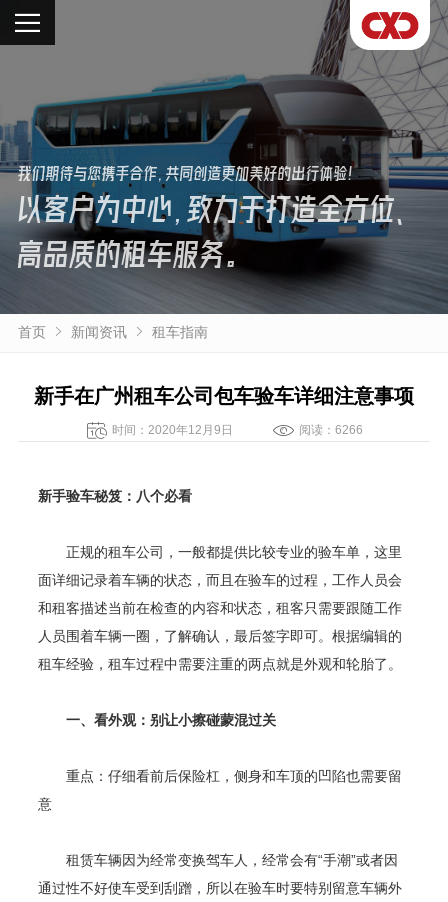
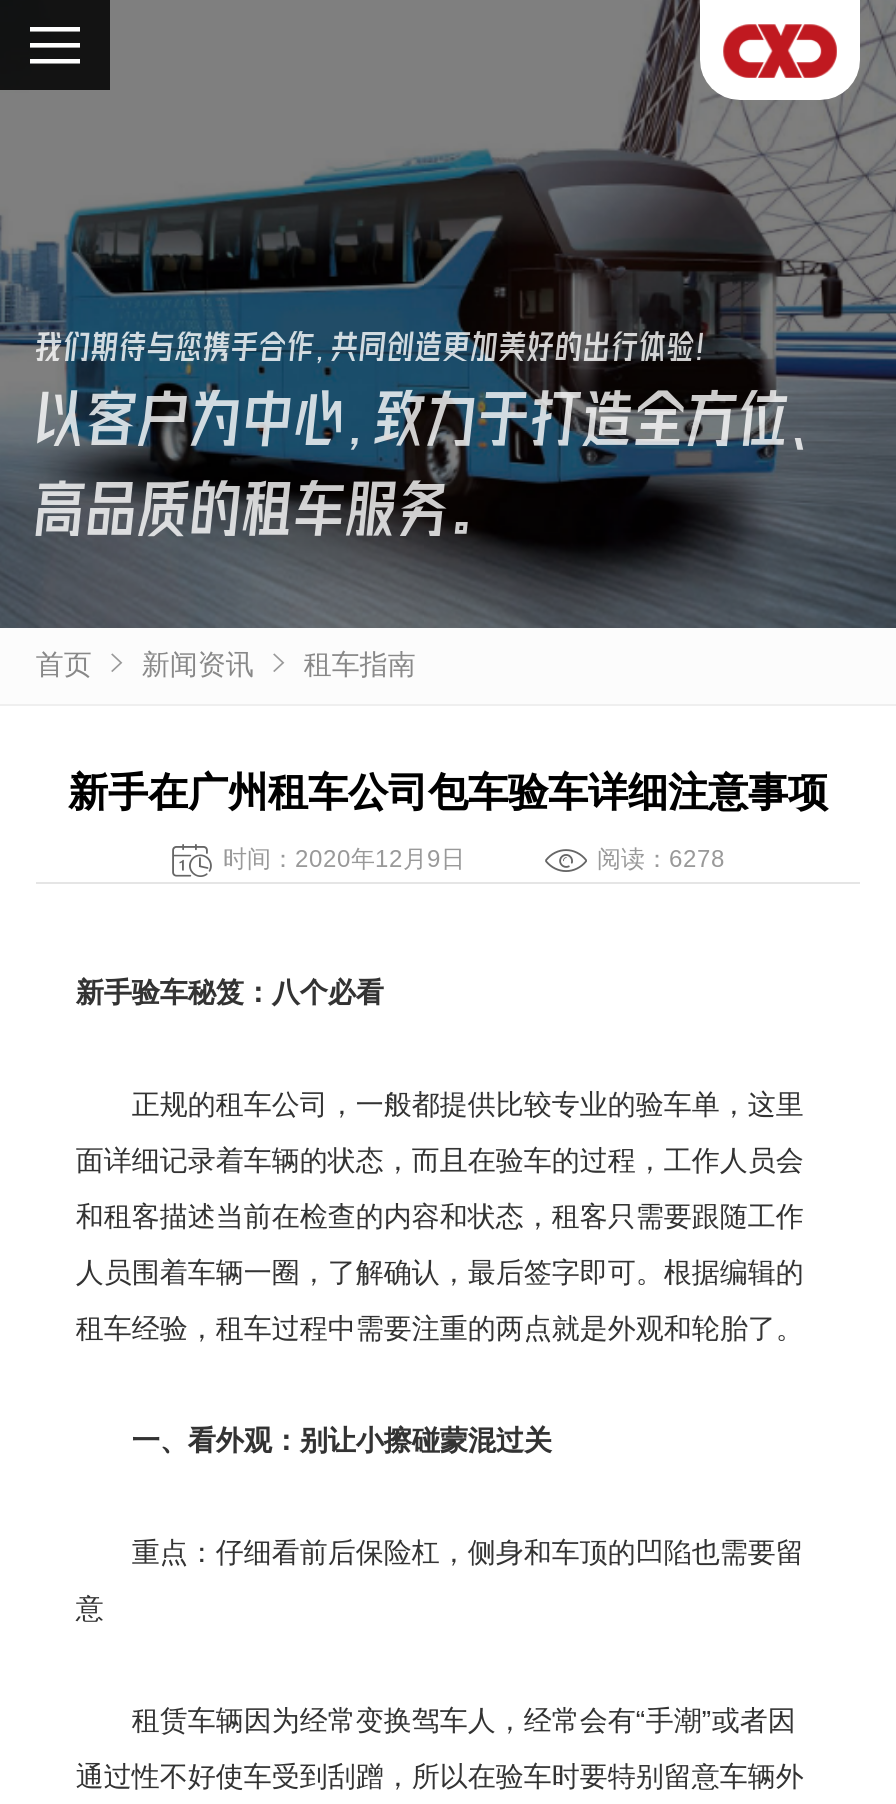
[298,422,362,436] 阅读：6266 -> [597,845,725,873] 阅读：6278

